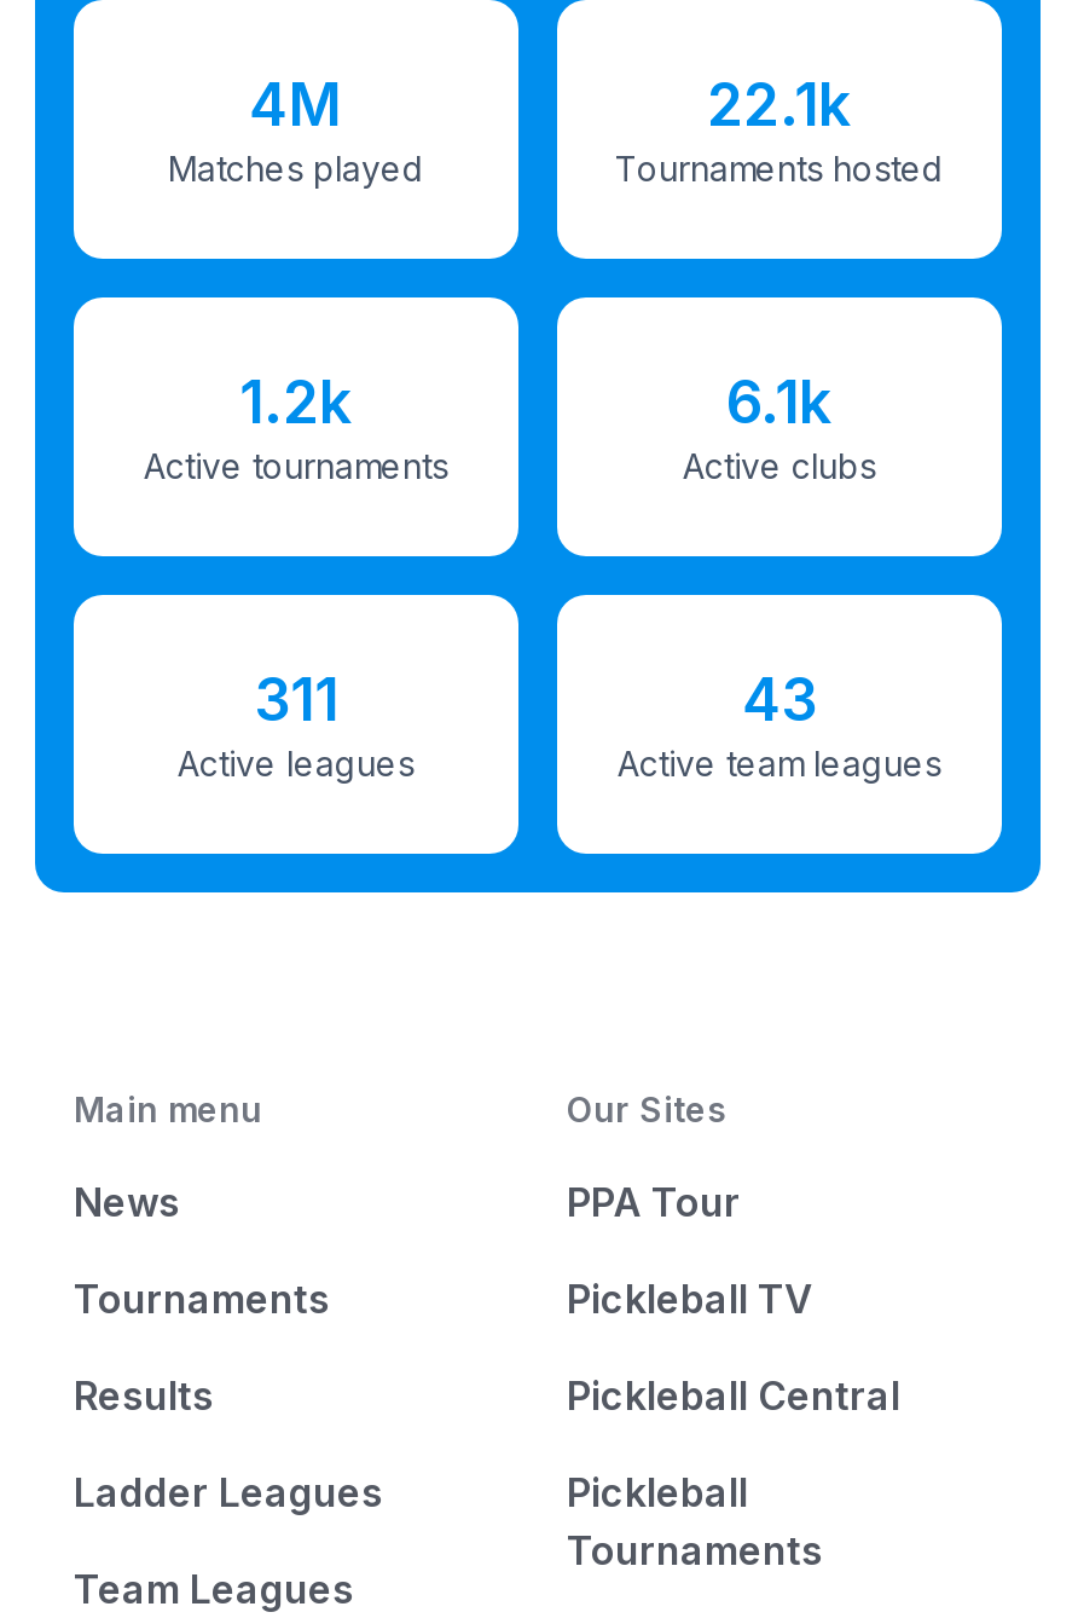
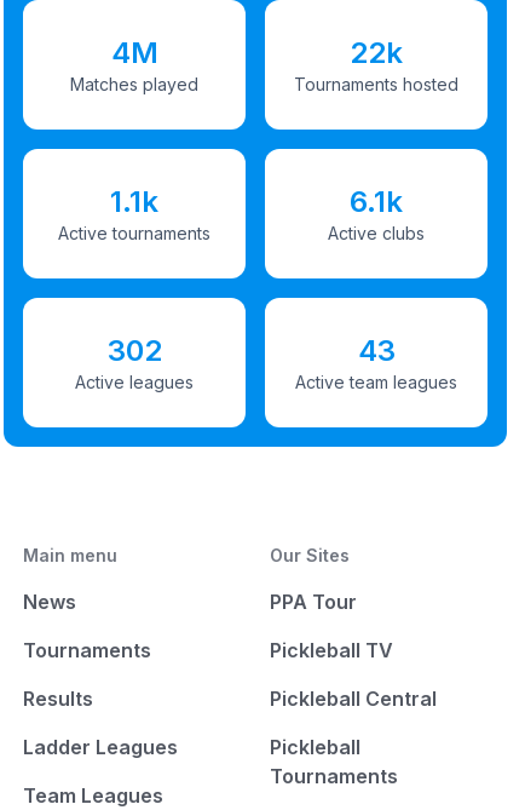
[707,69,852,139] 22.1k -> [350,35,403,70] 22k
[239,366,353,437] 1.2k -> [110,183,158,219] 1.1k
[254,664,338,734] 311 -> [107,332,161,367] 302

